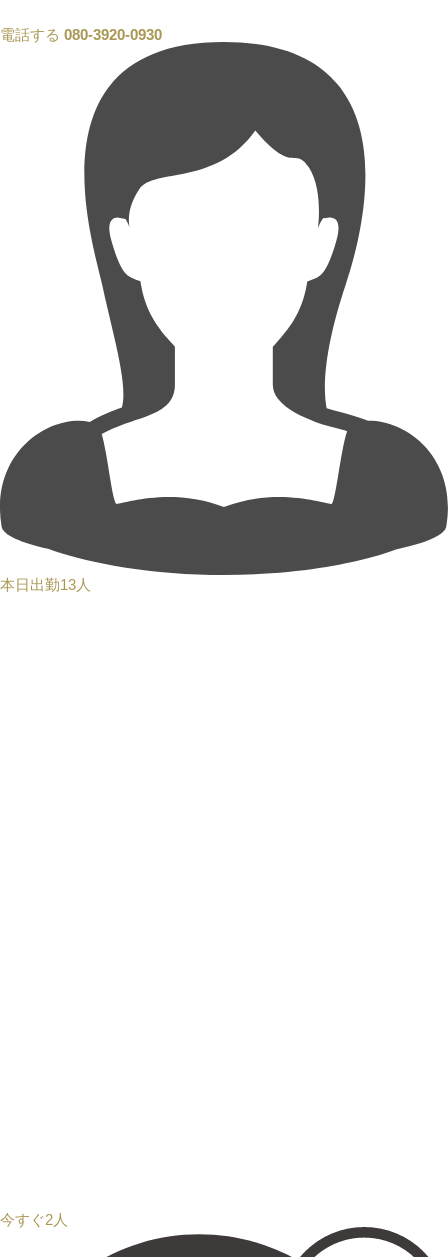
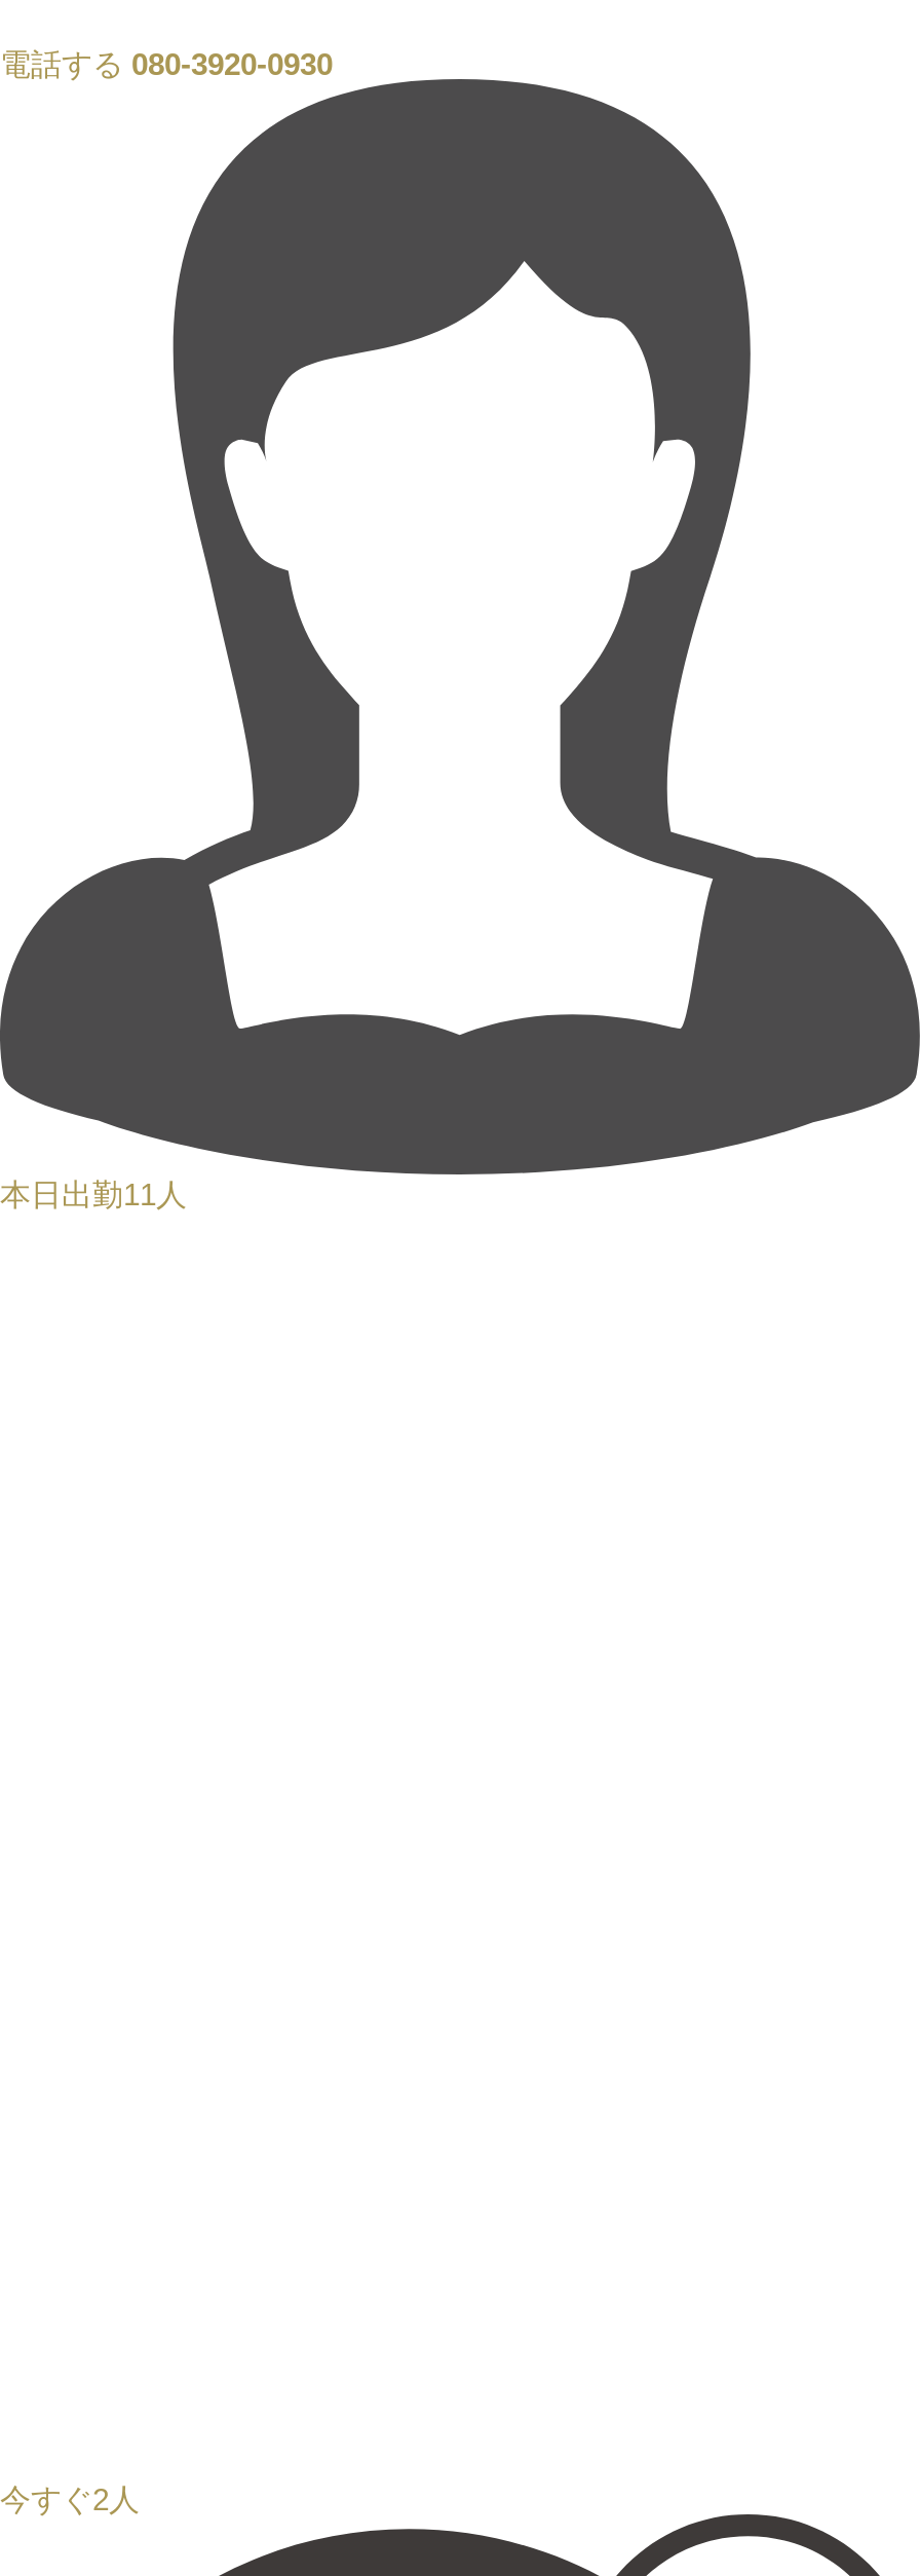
[0,576,91,593] 本日出勤13人 -> [0,1176,187,1211] 本日出勤11人

